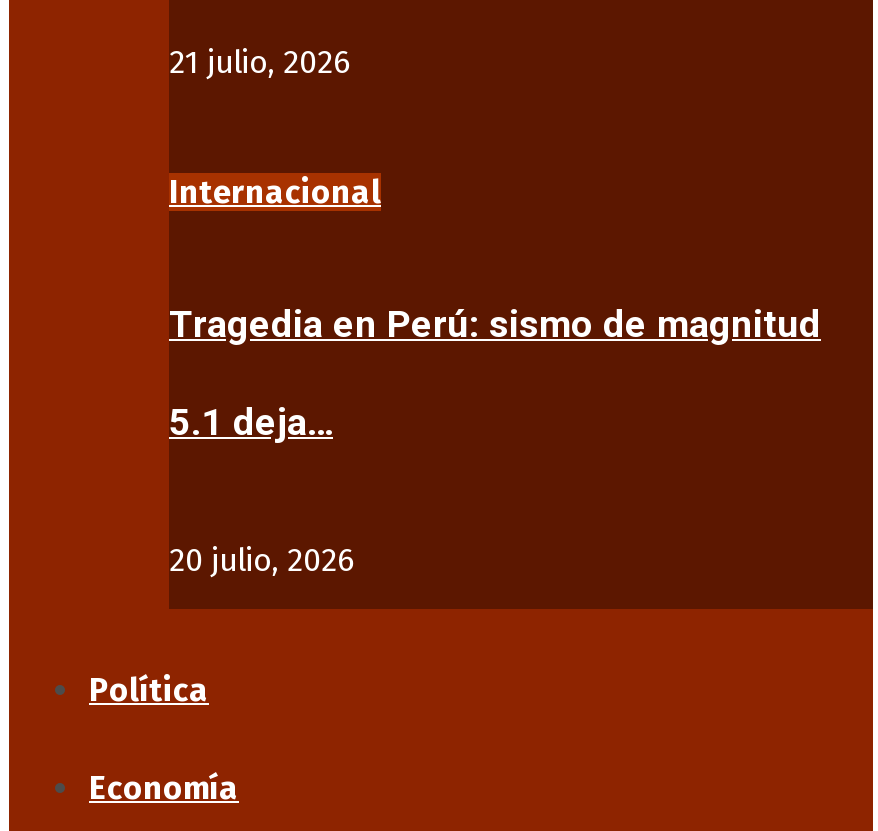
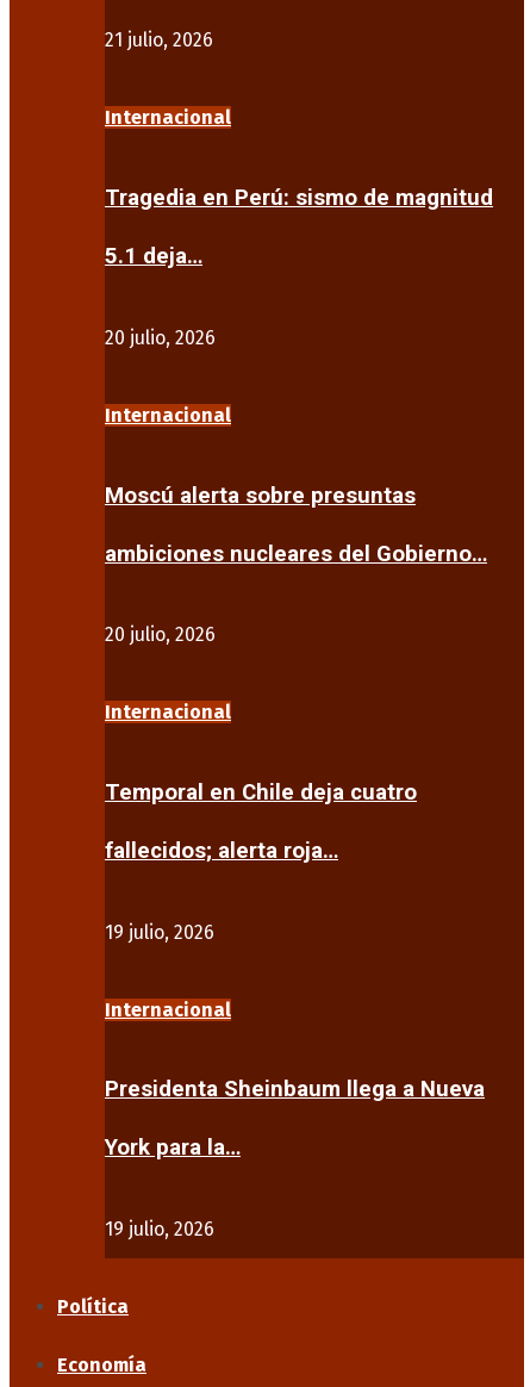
none -> [105,404,487,1241] Internacional | Moscú alerta sobre presuntas | ambiciones nucleares del Gobierno… | 20 julio, 2026 | Internacional | Temporal en Chile deja cuatro | fallecidos; alerta roja… | 19 julio, 2026 | Internacional | Presidenta Sheinbaum llega a Nueva | York para la… | 19 julio, 2026

